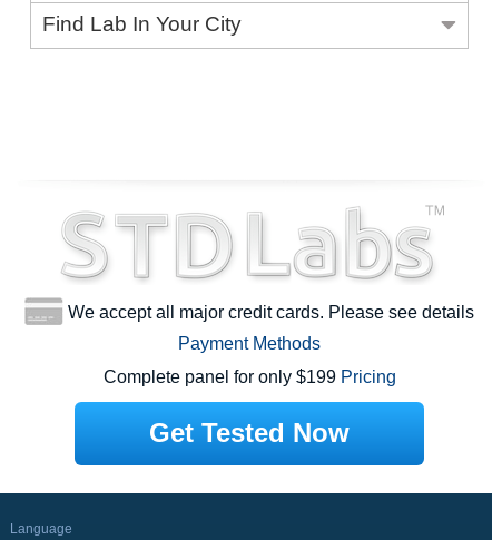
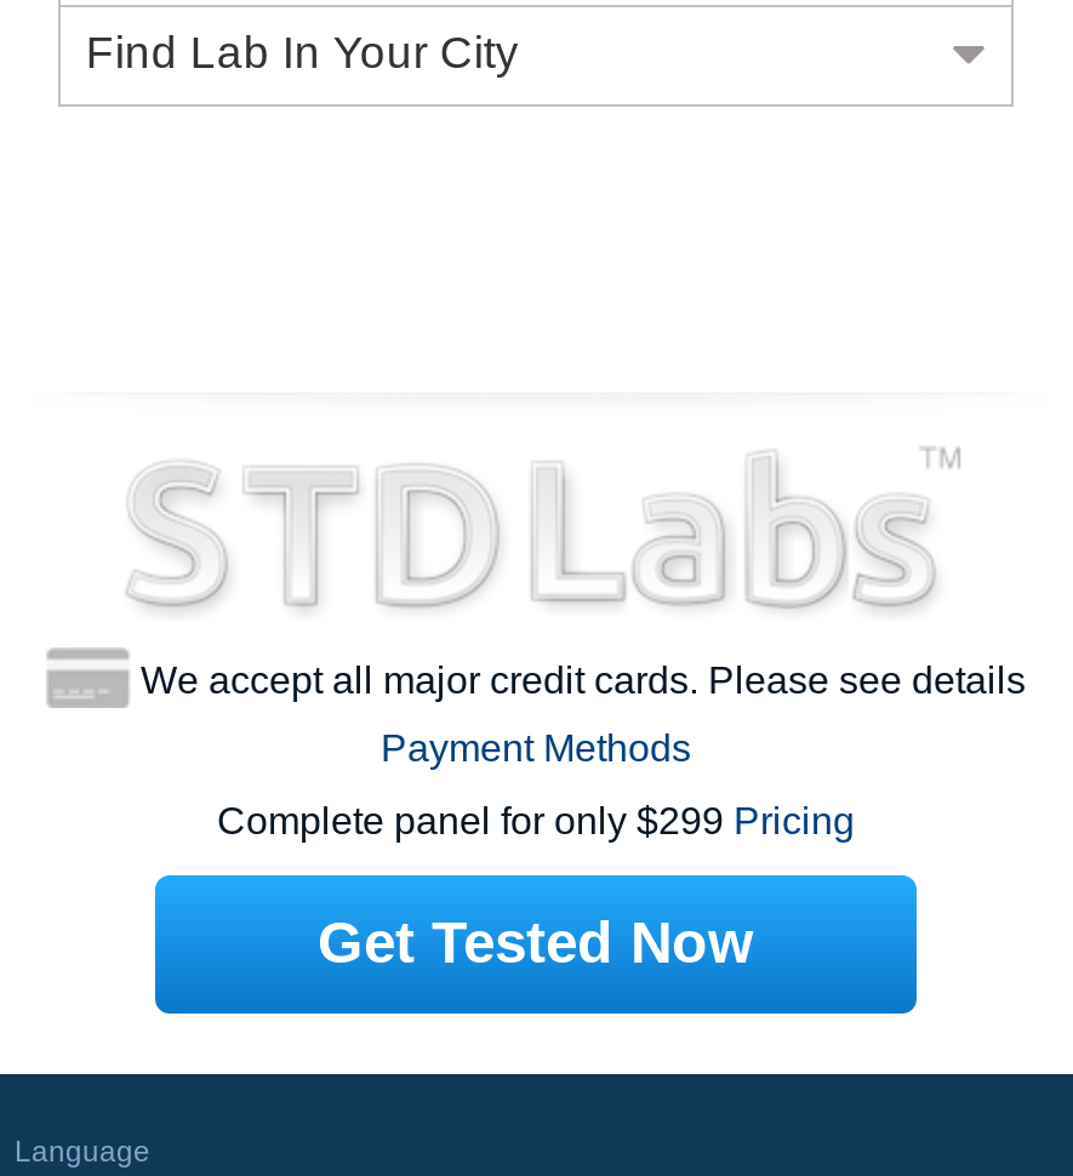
[103,368,396,387] Complete panel for only $199 Pricing -> [217,801,855,842] Complete panel for only $299 Pricing

